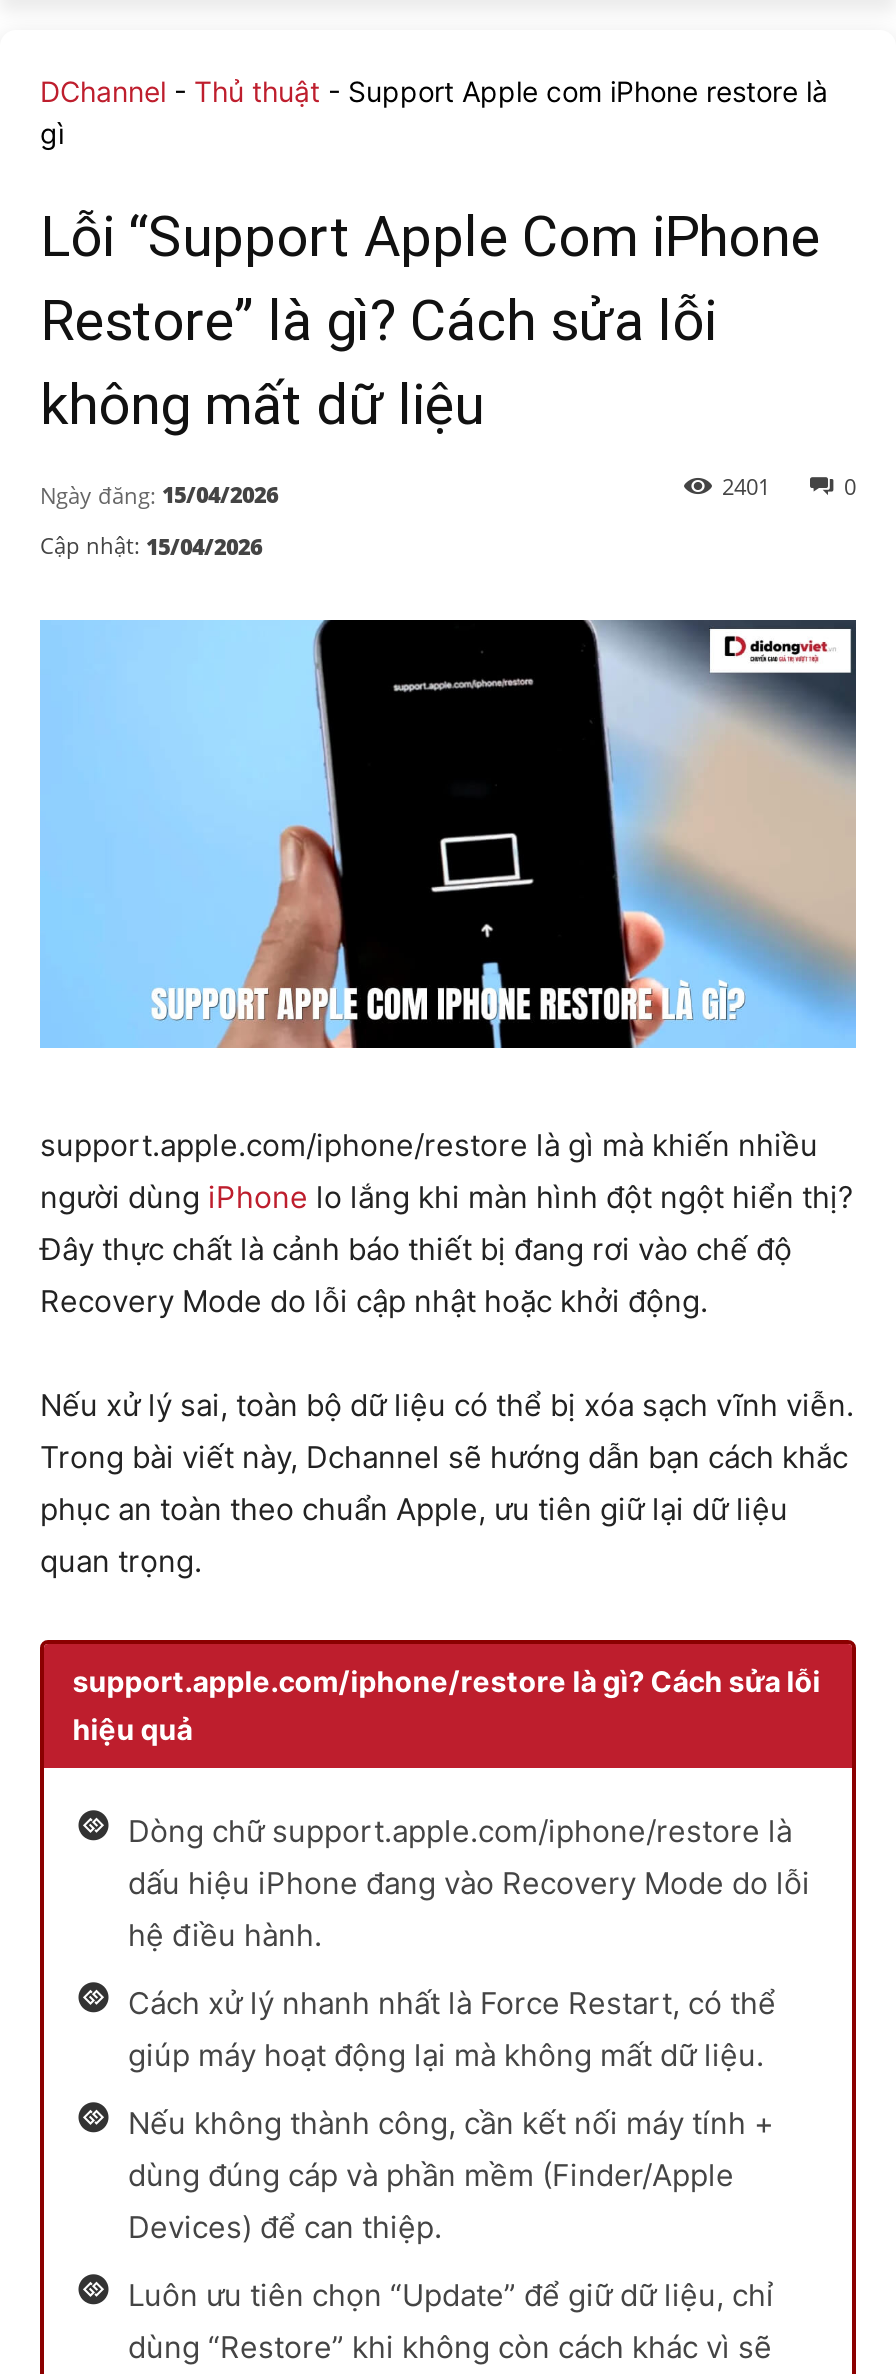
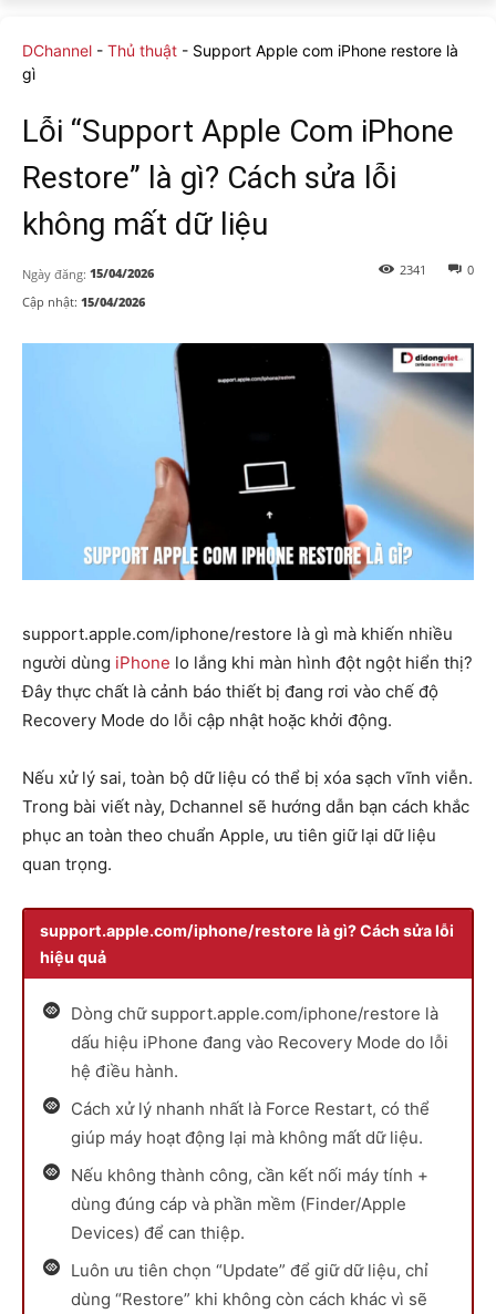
[722,471,770,501] 2401 -> [400,261,426,277] 2341

